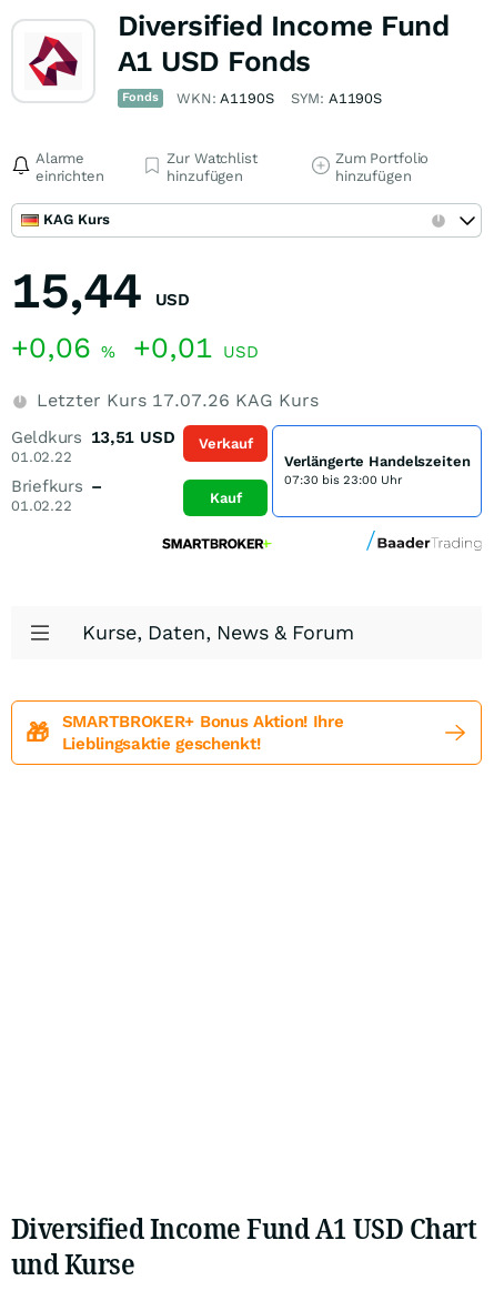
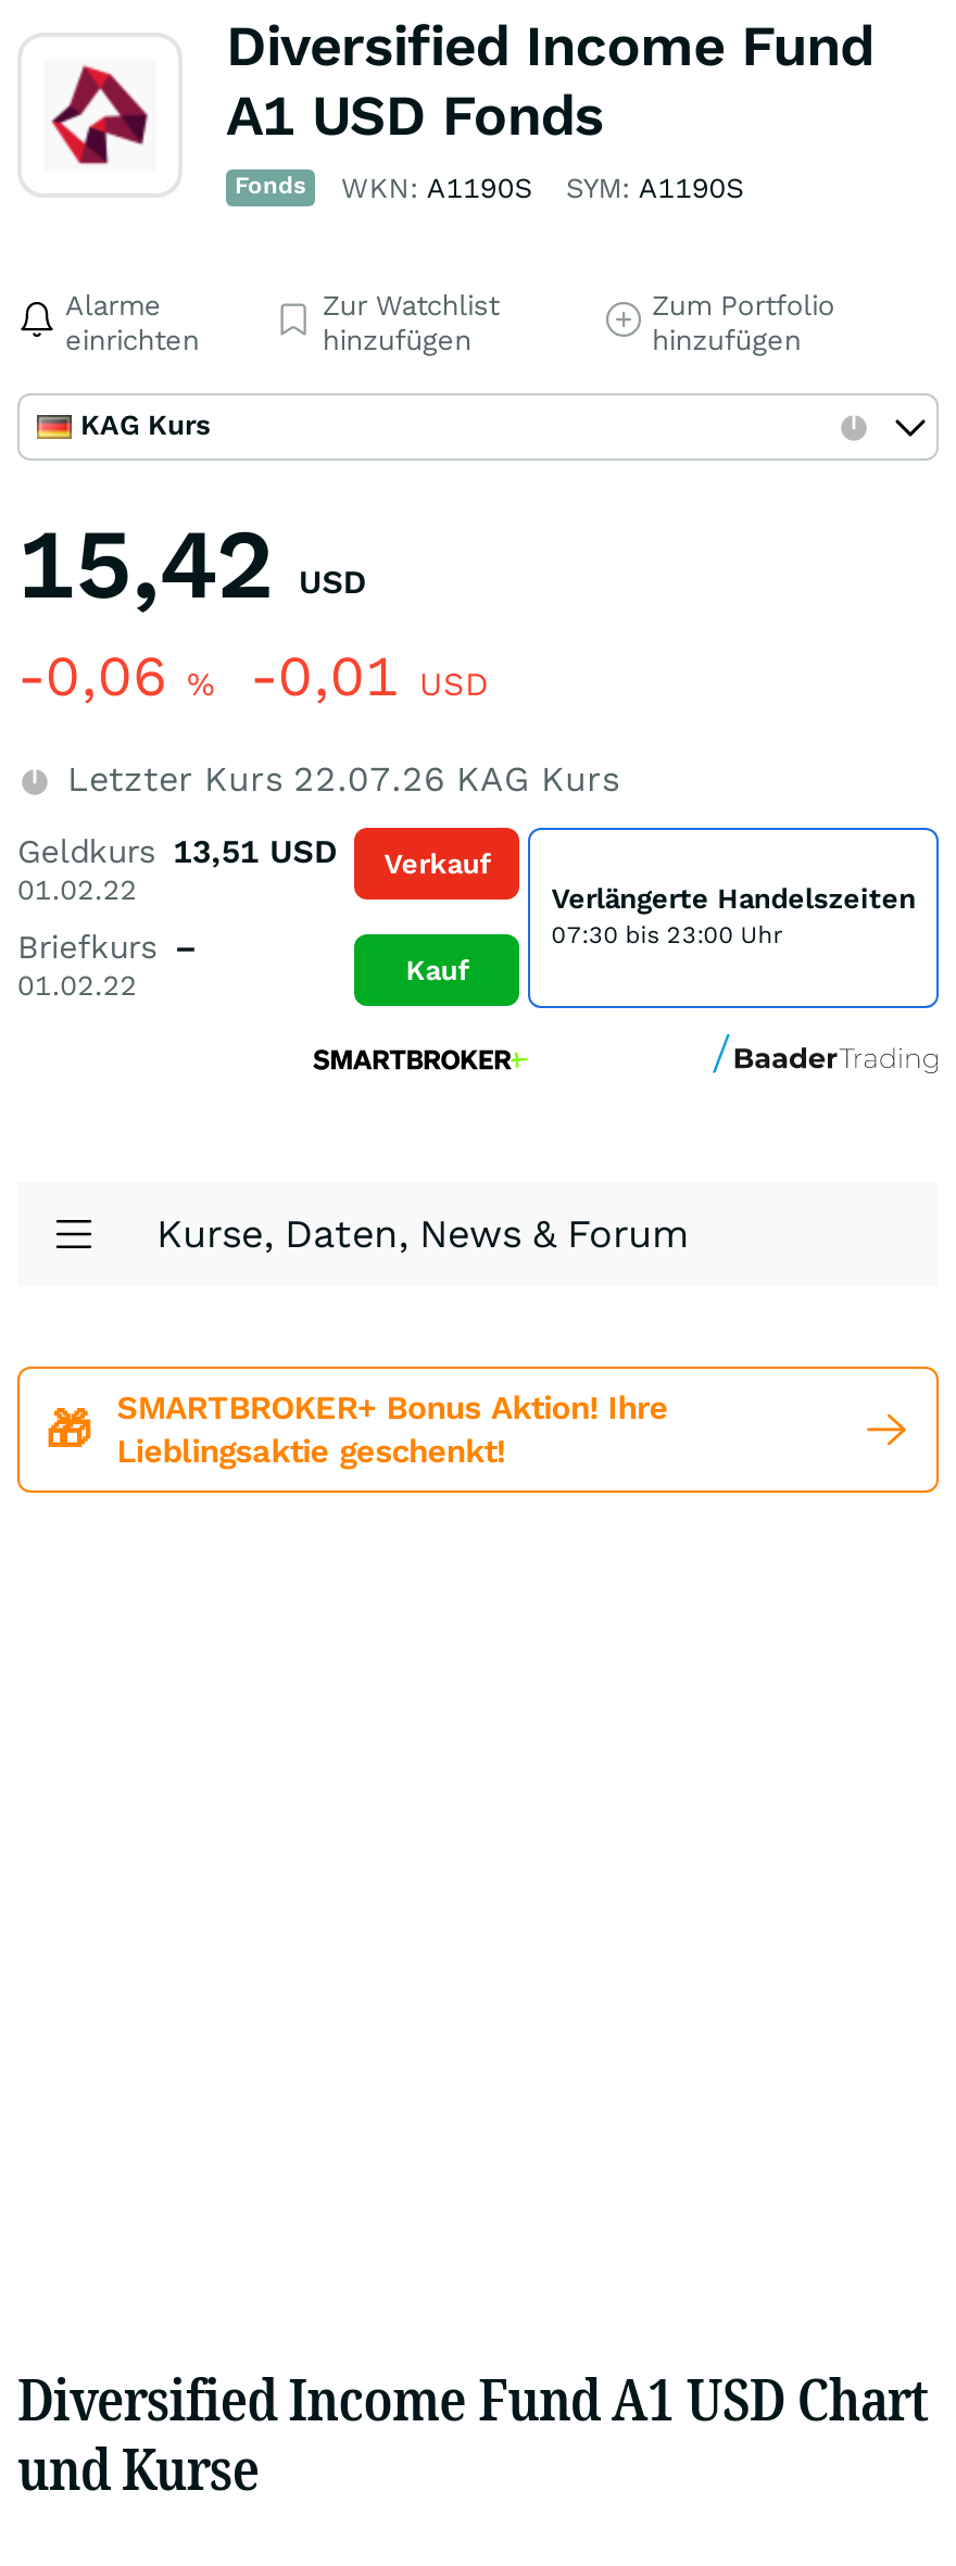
[11,261,189,320] 15,44 USD -> [17,506,366,621] 15,42 USD
[11,331,259,364] +0,06% +0,01 USD -> [17,643,489,708] -0,06% -0,01 USD
[31,390,319,411] Letzter Kurs 17.07.26 KAG Kurs -> [56,758,619,800] Letzter Kurs 22.07.26 KAG Kurs

